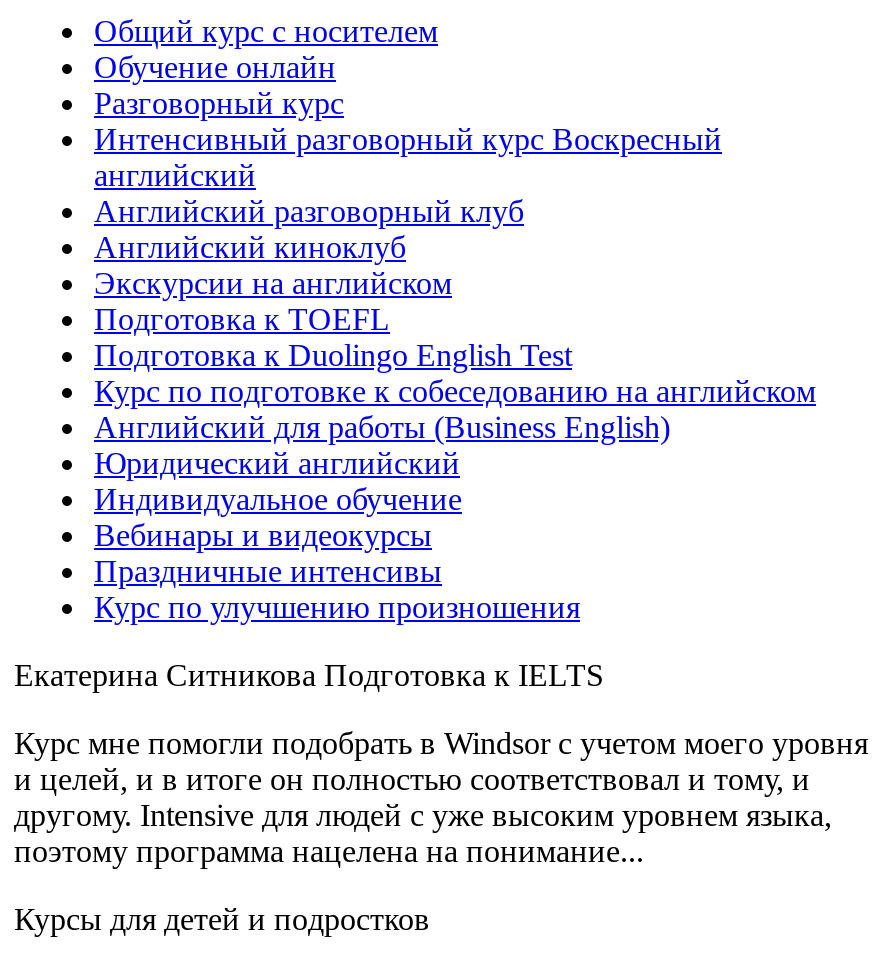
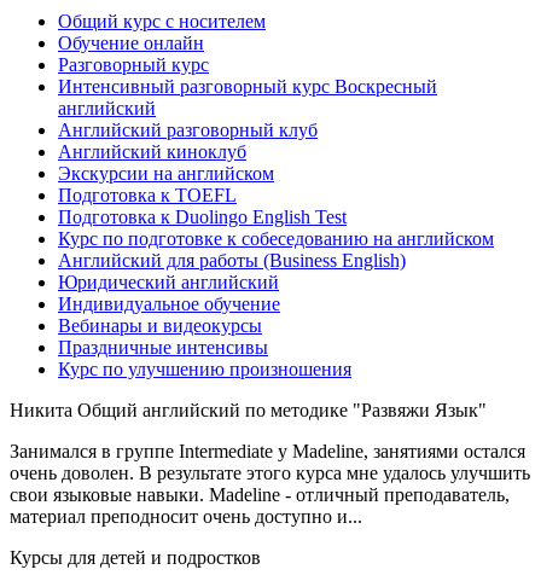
[14,658,604,692] Екатерина Ситникова Подготовка к IELTS -> [10,400,487,420] Никита Общий английский по методике "Развяжи Язык"
[14,726,868,868] Курс мне помогли подобрать в Windsor с учетом моего уровня | и целей, и в итоге он полностью соответствовал и тому, и | другому. Intensive для людей с уже высоким уровнем языка, | поэтому программа нацелена на понимание... -> [10,441,530,527] Занимался в группе Intermediate у Madeline, занятиями остался | очень доволен. В результате этого курса мне удалось улучшить | свои языковые навыки. Madeline - отличный преподаватель, | материал преподносит очень доступно и...

